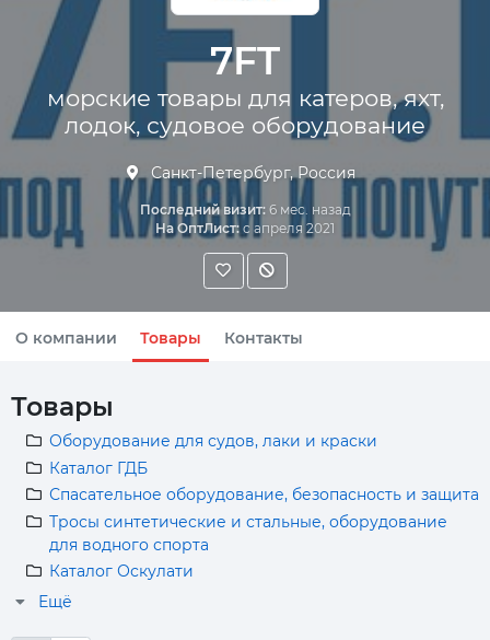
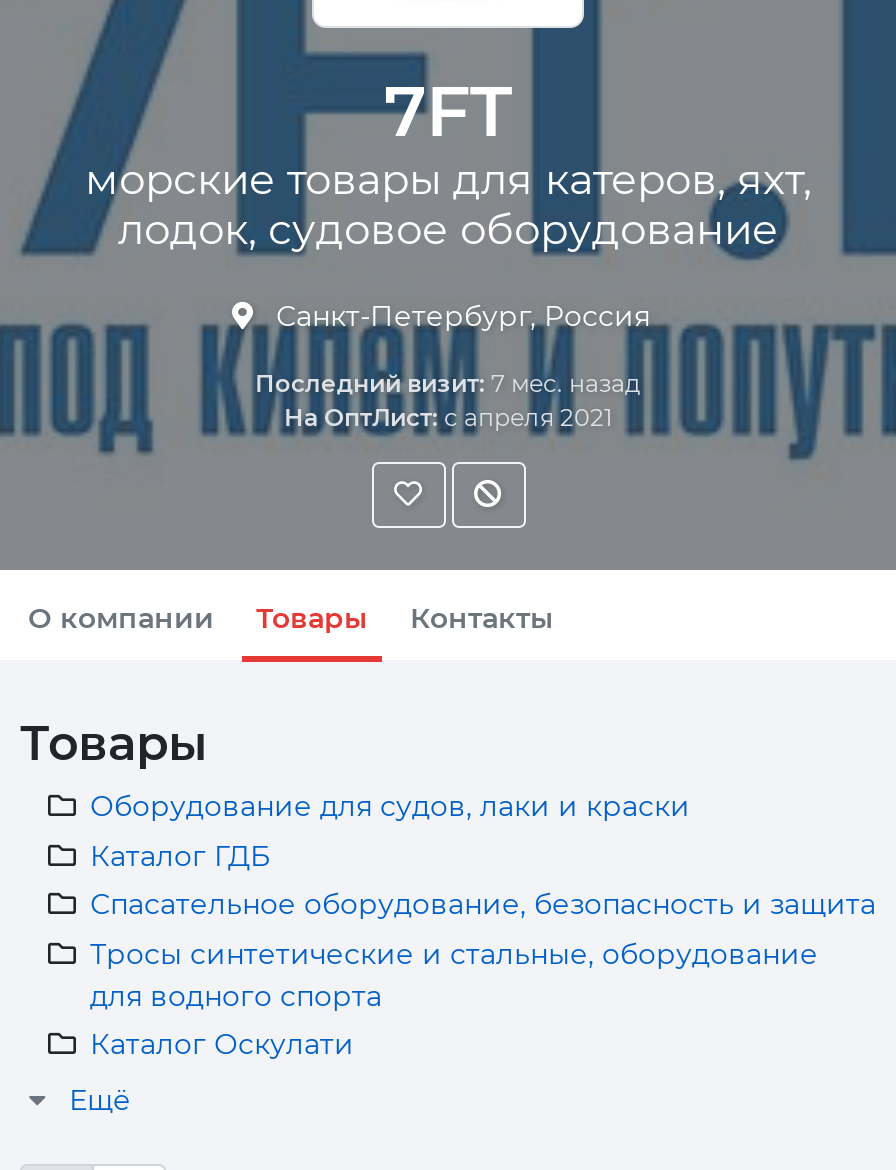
[139,201,351,218] Последний визит: 6 мес. назад -> [255,368,641,398] Последний визит: 7 мес. назад

